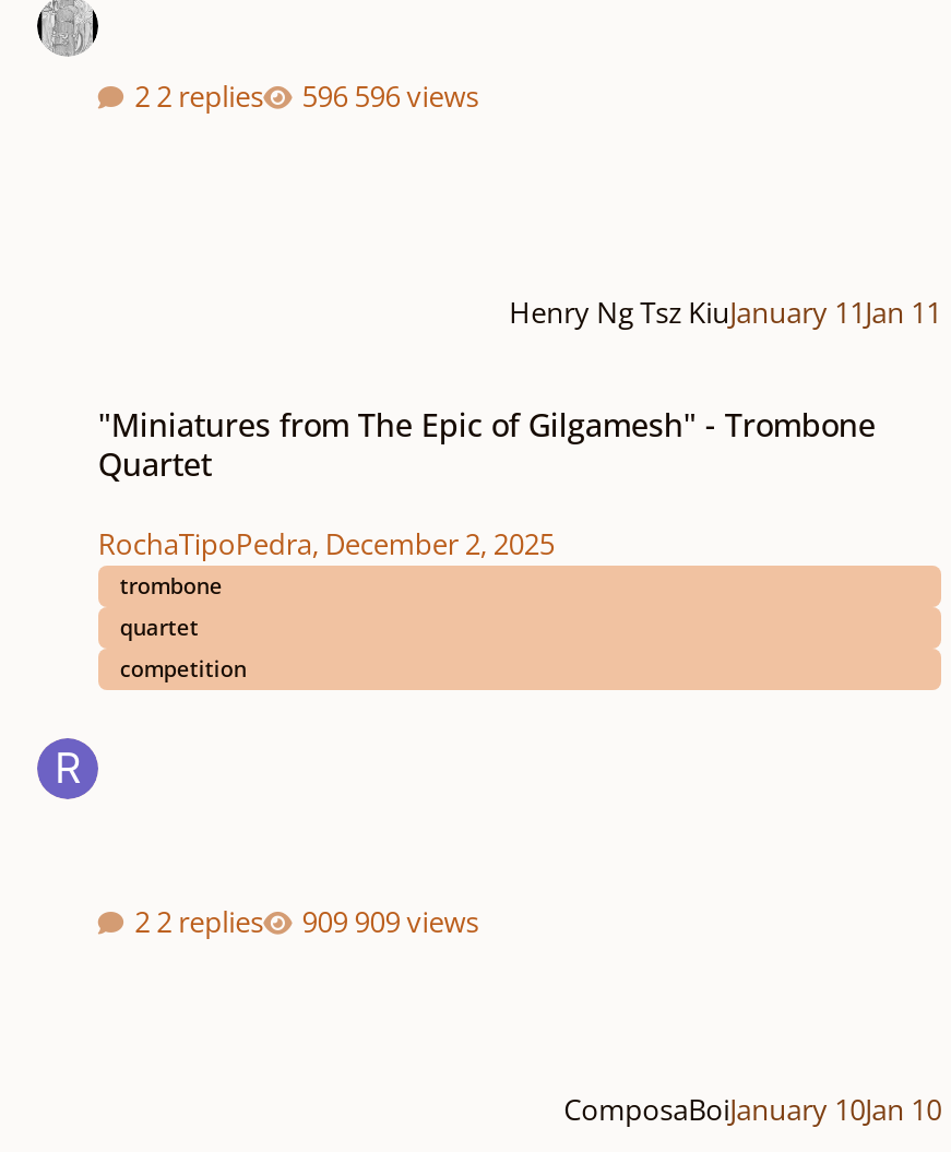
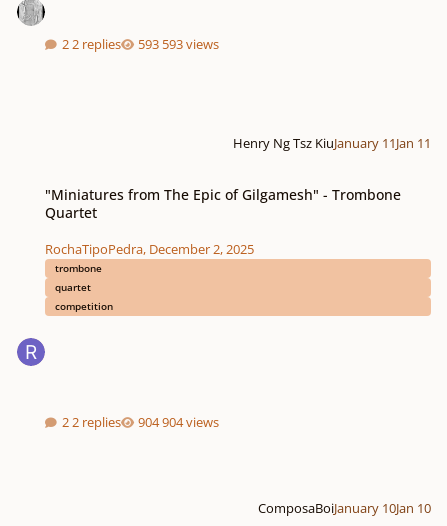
[354,75,479,115] 596 views -> [162,34,219,52] 593 views
[354,901,479,940] 909 views -> [162,412,219,430] 904 views

